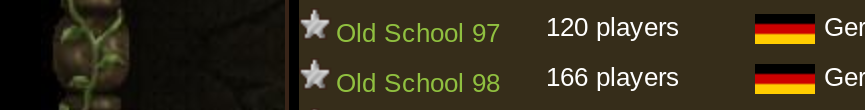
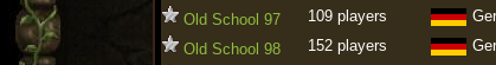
[336,12,680,48] Old School 97 120 players -> [183,7,387,28] Old School 97 109 players
[336,62,680,98] Old School 98 166 players -> [183,37,387,58] Old School 98 152 players

